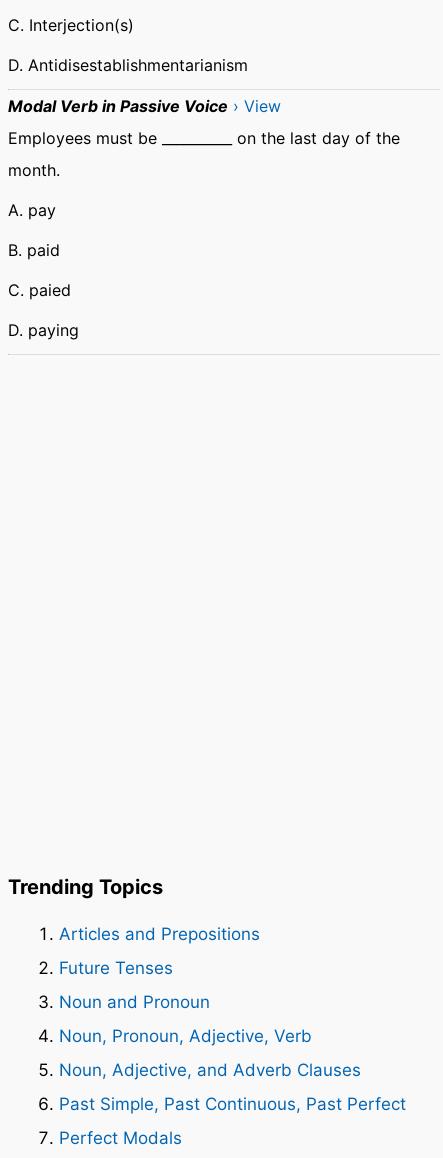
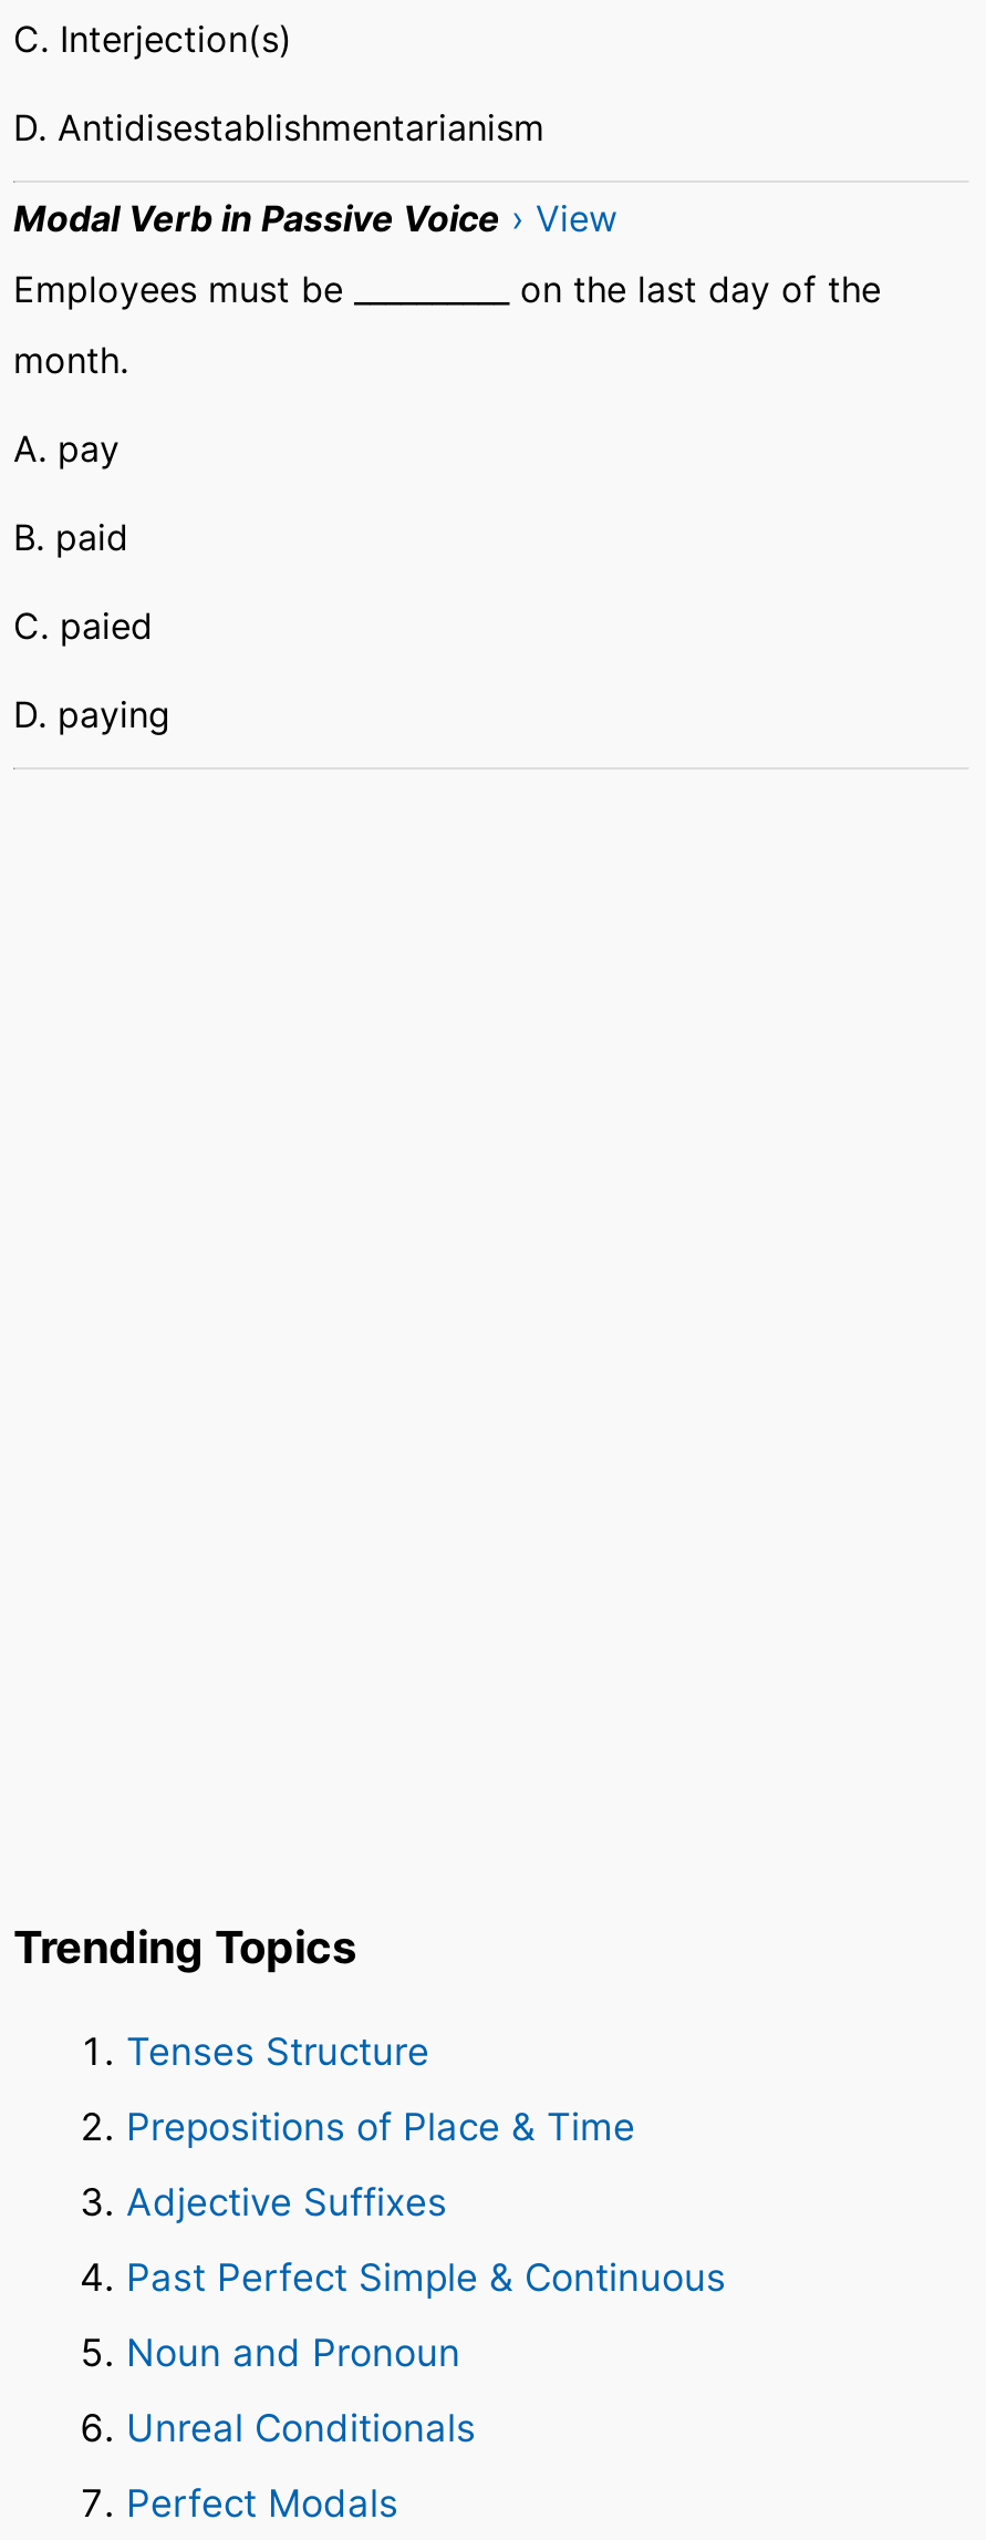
[59,924,260,978] Articles and Prepositions | Future Tenses -> [126,2030,726,2300] Tenses Structure | Prepositions of Place & Time | Adjective Suffixes | Past Perfect Simple & Continuous
moved [59,992,210,1012] -> [126,2331,460,2375]: Noun and Pronoun
[59,1026,406,1114] Noun, Pronoun, Adjective, Verb | Noun, Adjective, and Adverb Clauses | Past Simple, Past Continuous, Past Perfect -> [126,2406,476,2450] Unreal Conditionals

